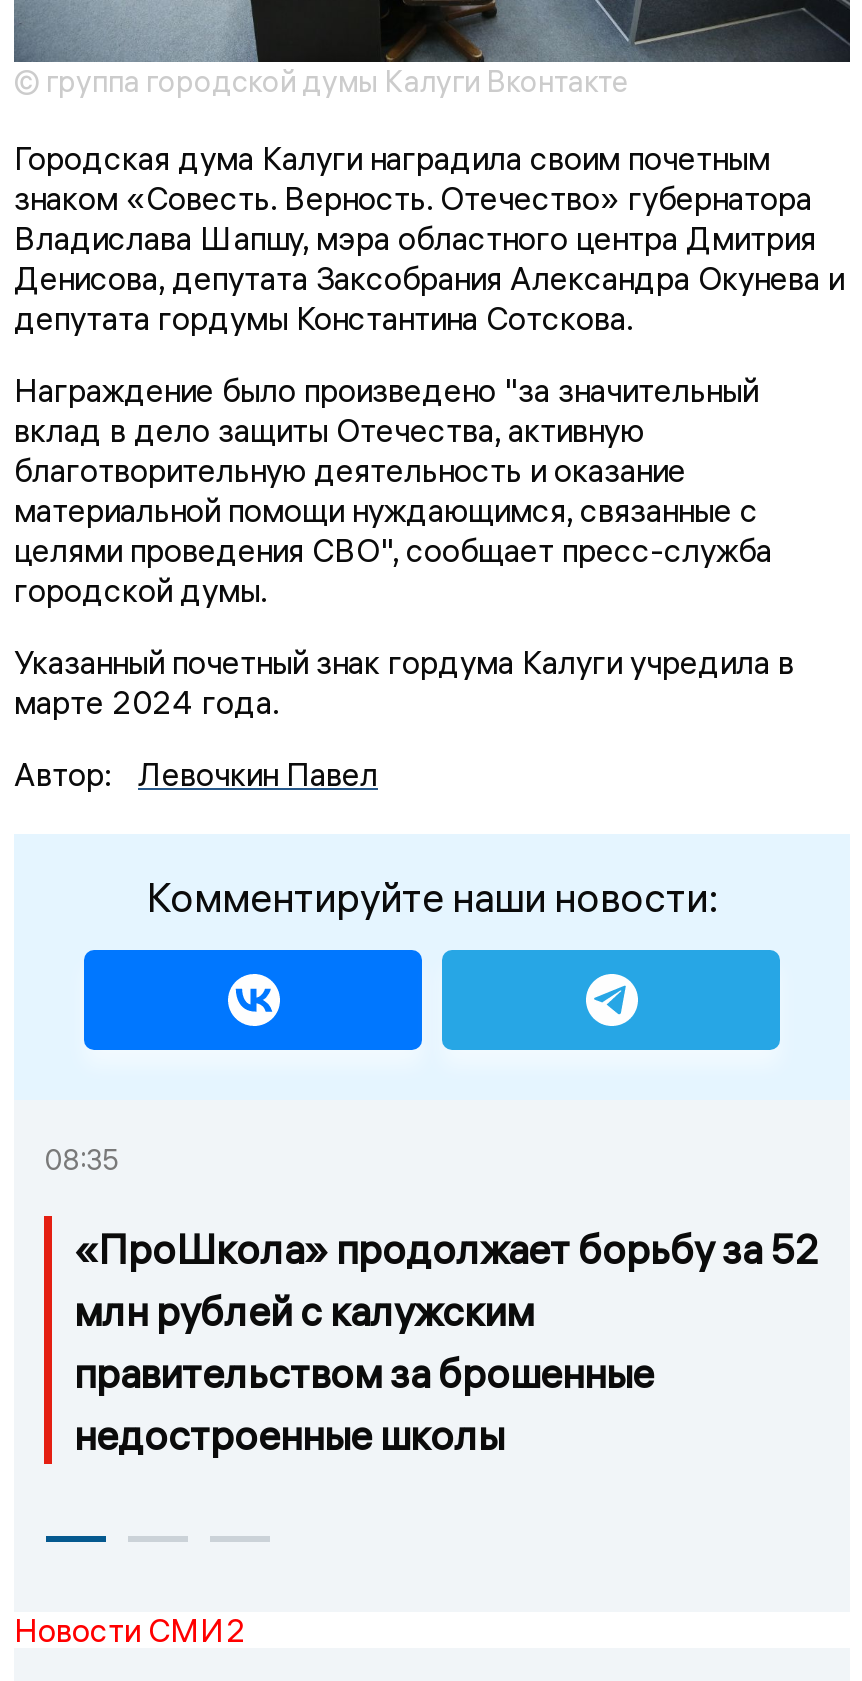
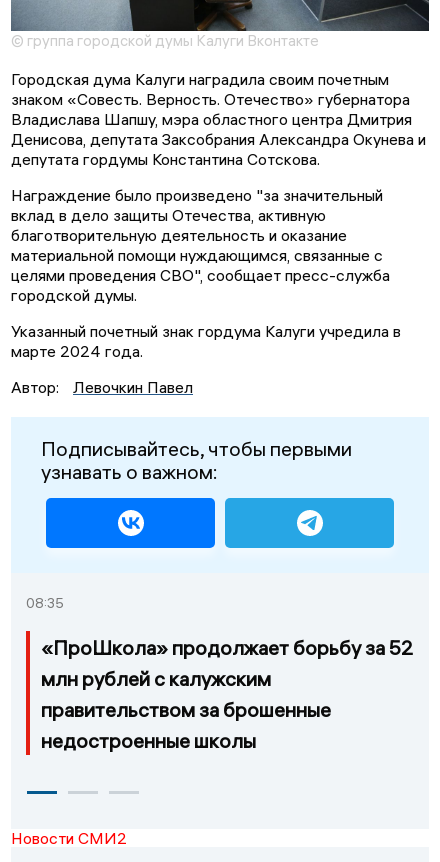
[146,873,718,923] Комментируйте наши новости: -> [41,436,352,484] Подписывайтесь, чтобы первыми | узнавать о важном:

